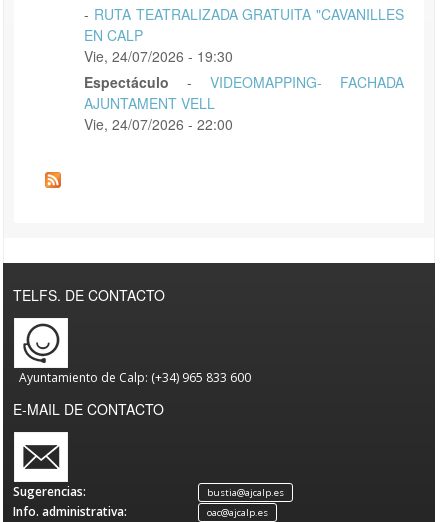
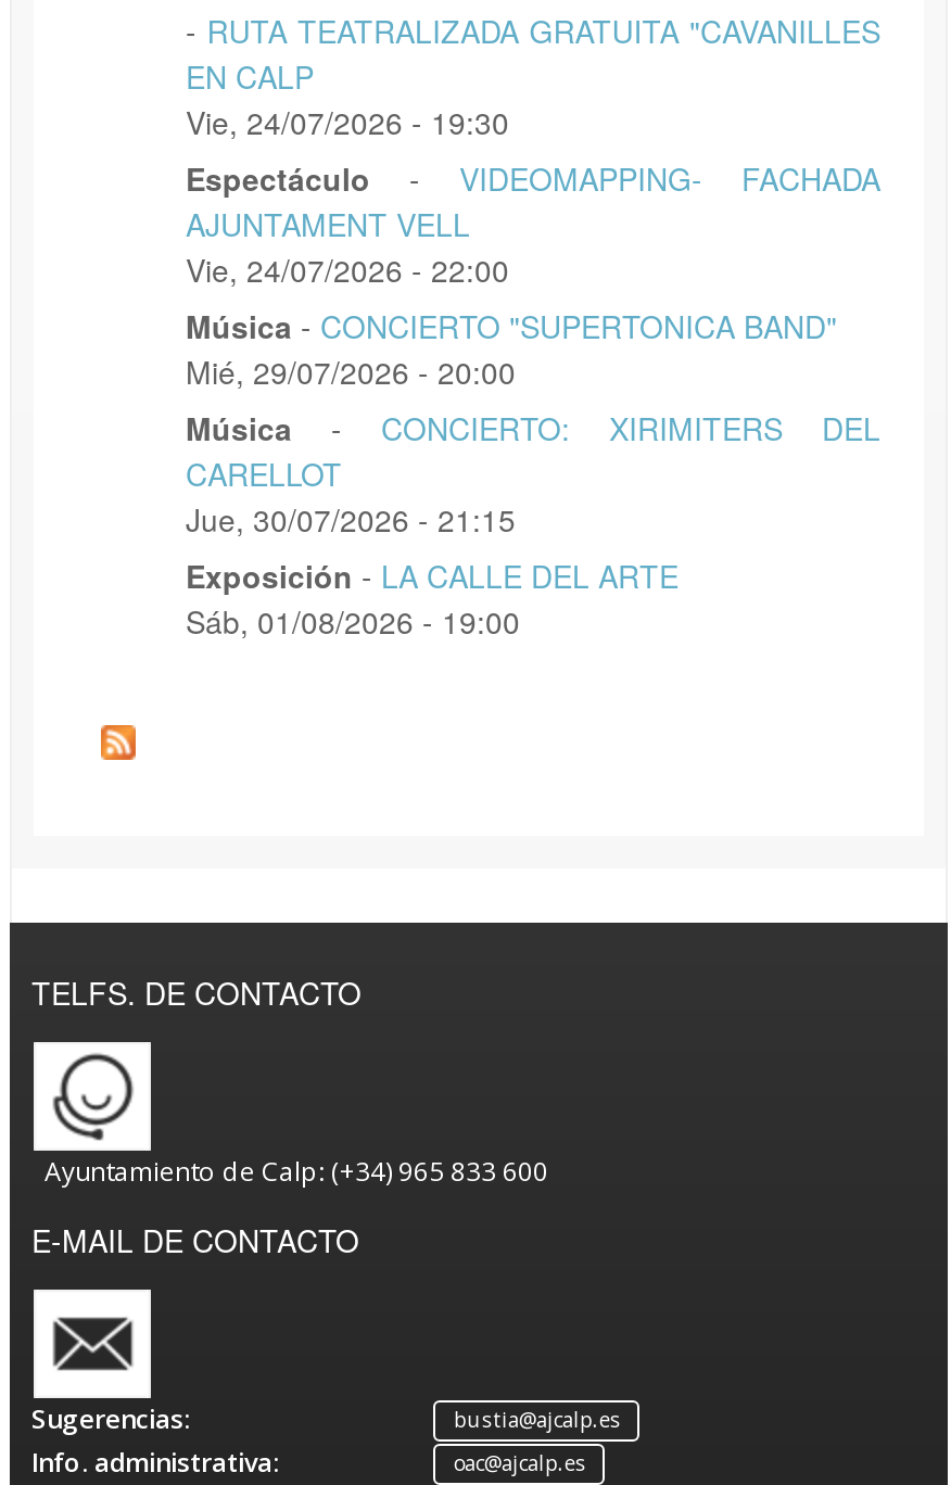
none -> [186,304,880,643] Música - CONCIERTO "SUPERTONICA BAND" | Mié, 29/07/2026 - 20:00 | Música | - CONCIERTO: XIRIMITERS DEL | CARELLOT | Jue, 30/07/2026 - 21:15 | Exposición - LA CALLE DEL ARTE | Sáb, 01/08/2026 - 19:00

